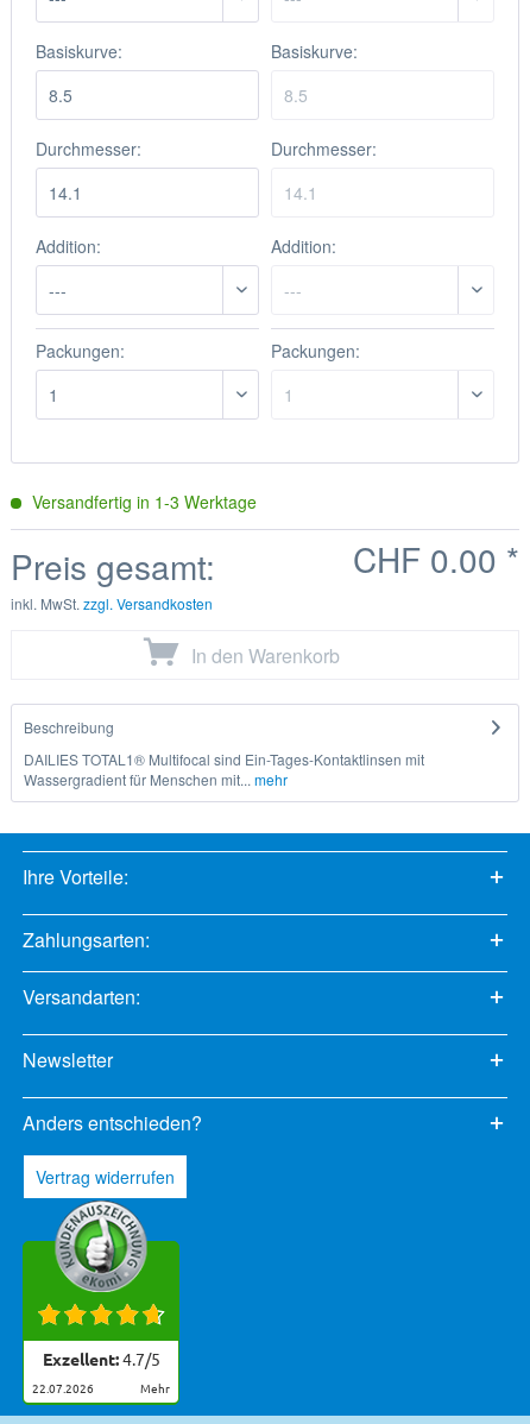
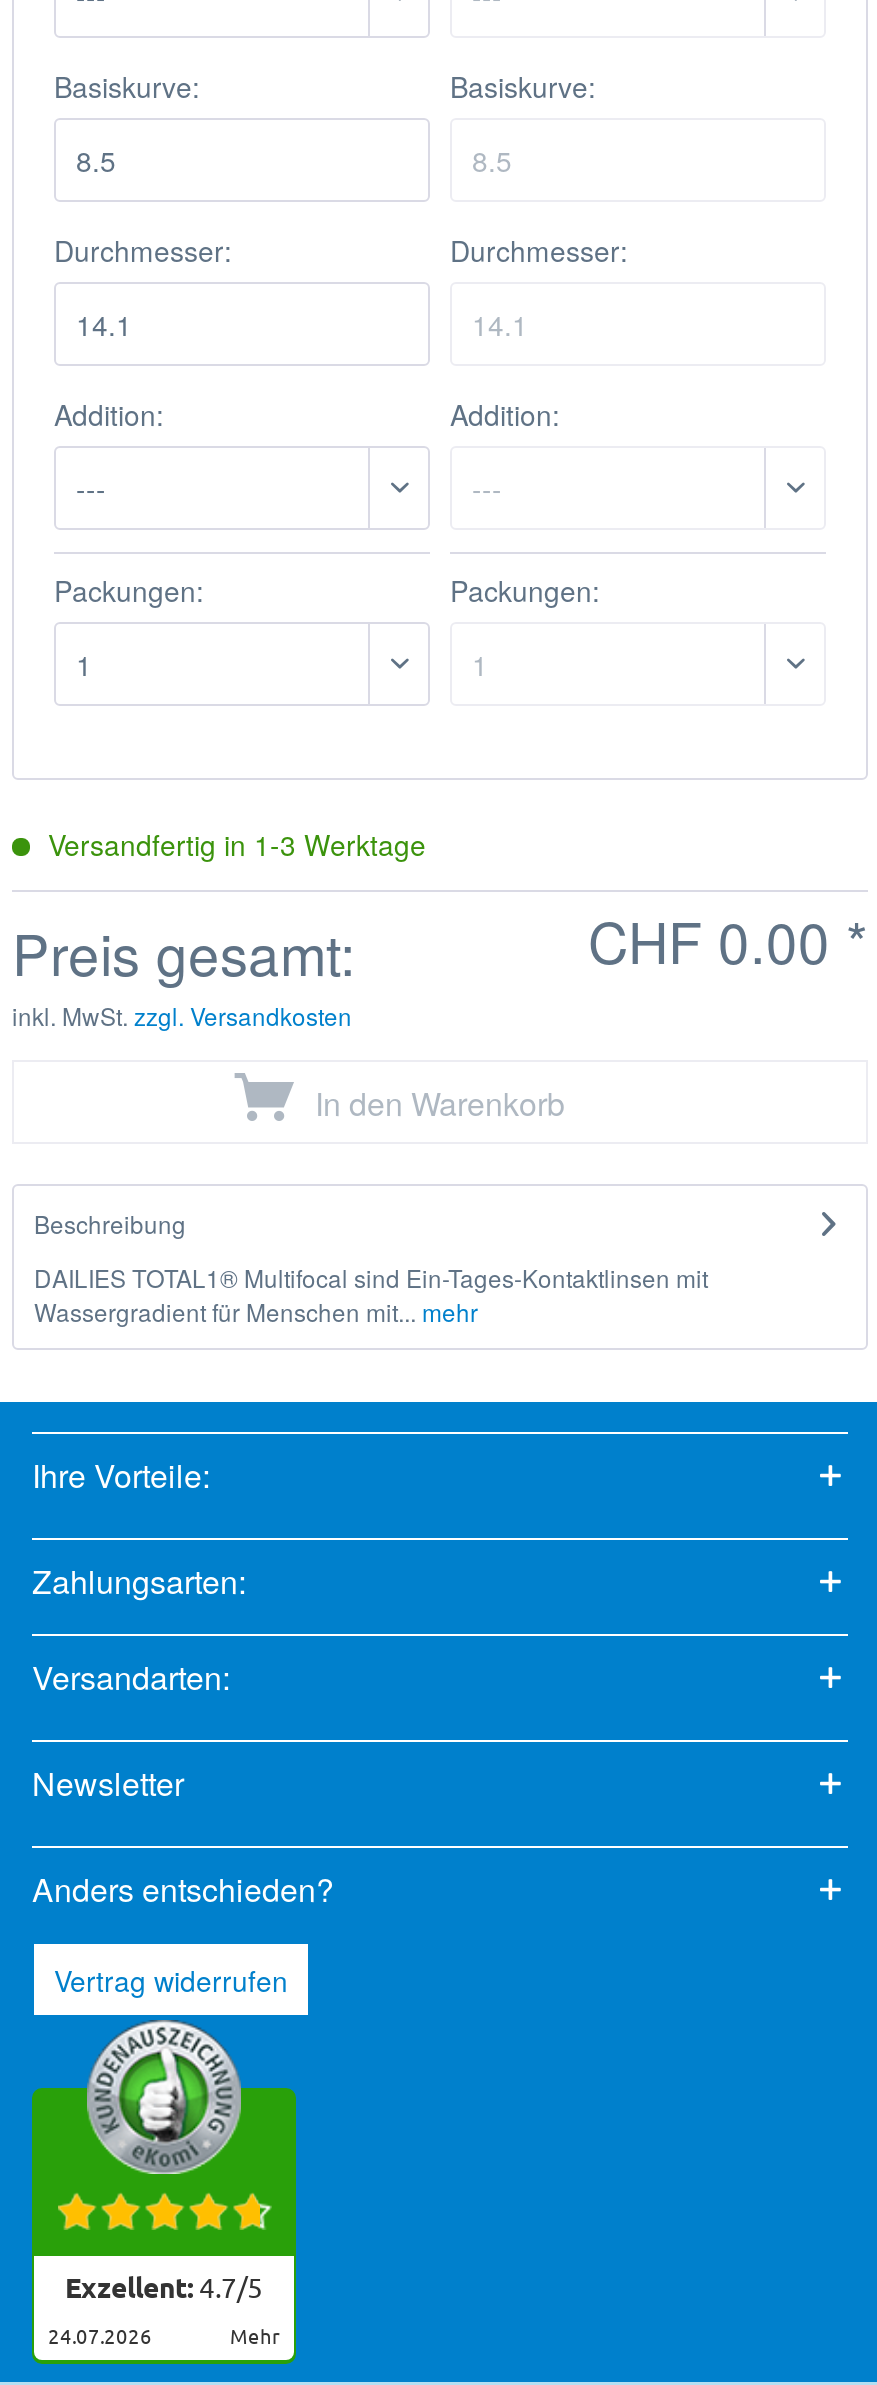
[32,1382,94,1395] 22.07.2026 -> [48,2325,152,2347] 24.07.2026

